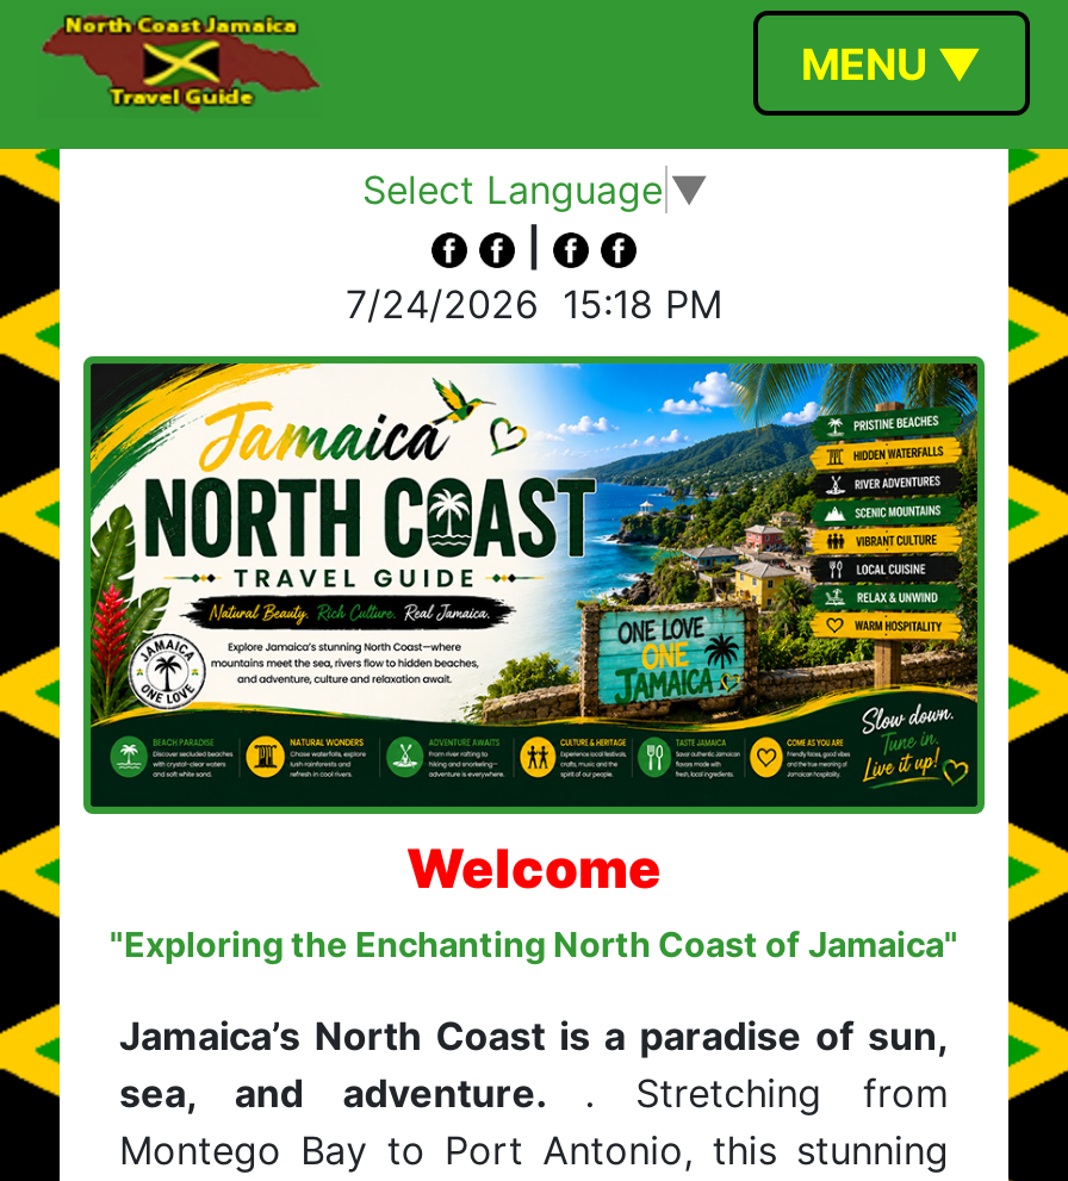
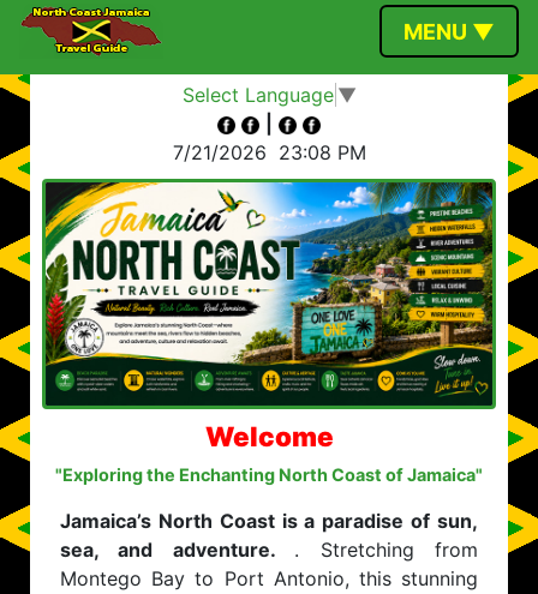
[346,279,722,327] 7/24/2026 15:18 PM -> [172,140,366,164] 7/21/2026 23:08 PM

